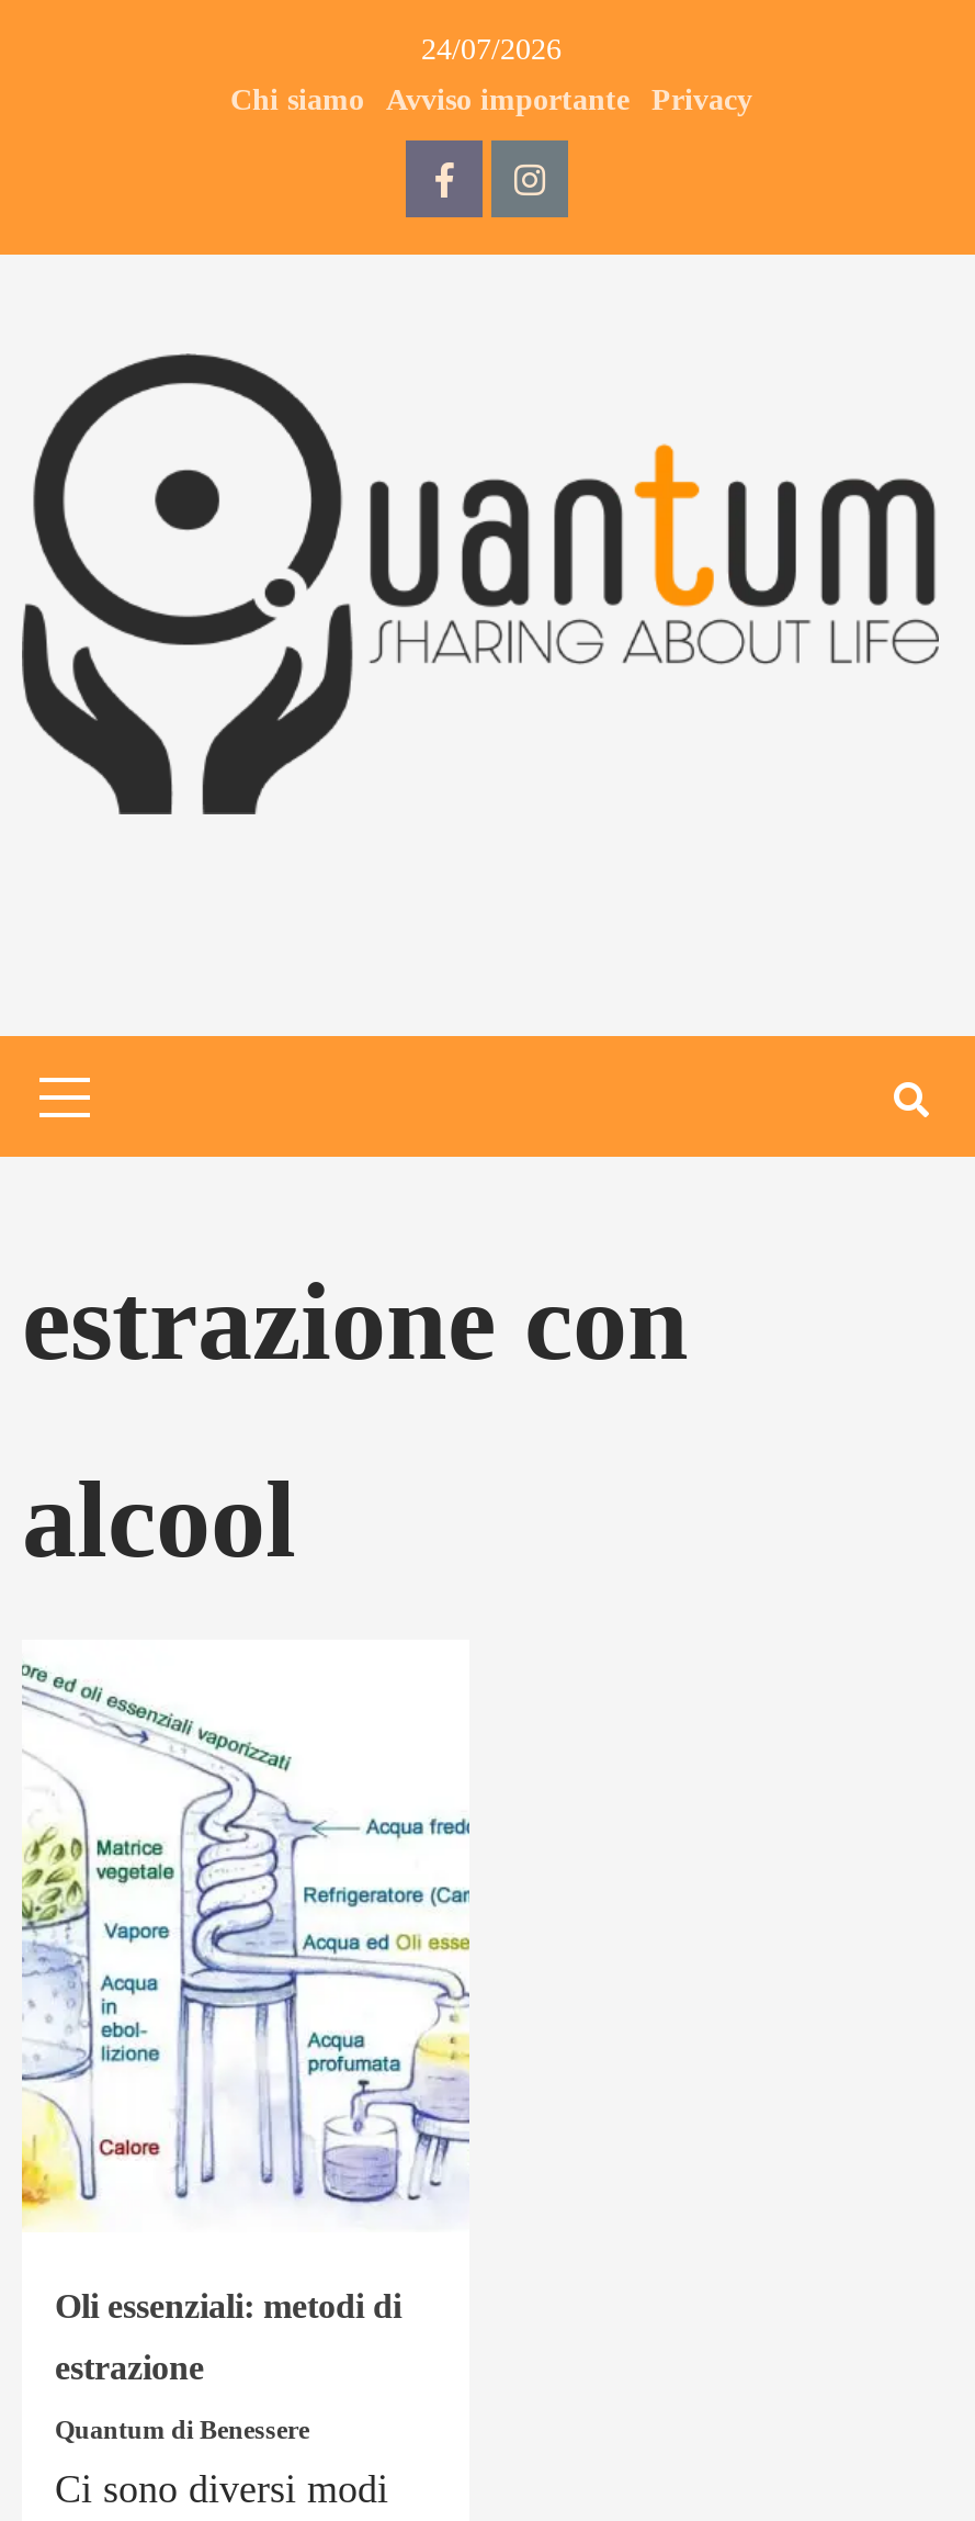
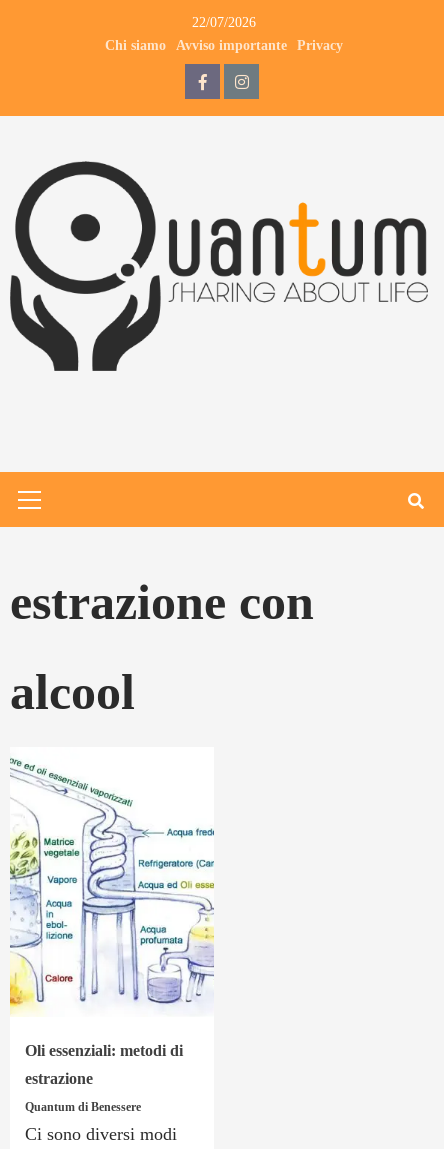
[421,33,562,66] 24/07/2026 -> [192,15,256,30] 22/07/2026

